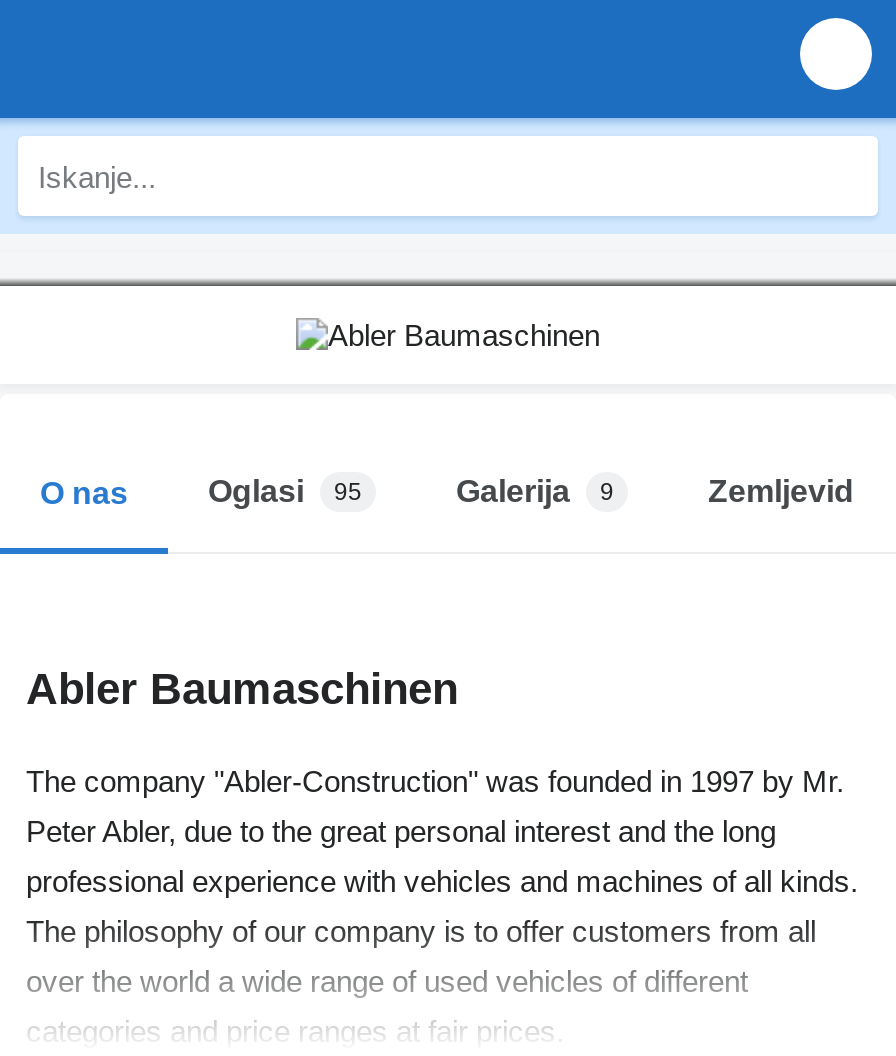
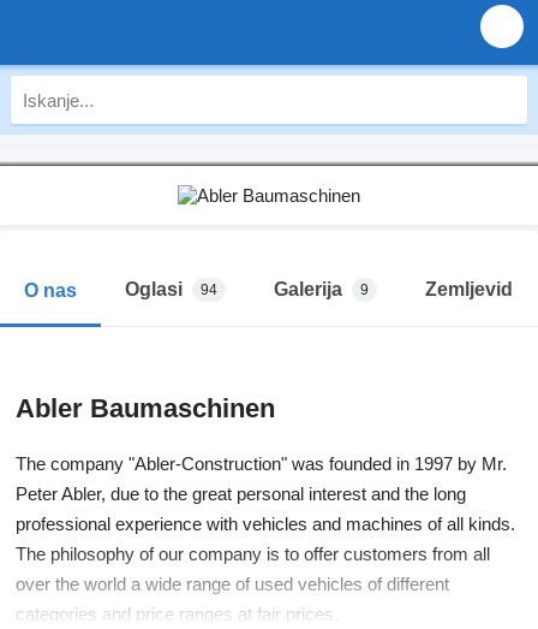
[208,474,362,508] Oglasi 95 -> [125,279,217,299] Oglasi 94

